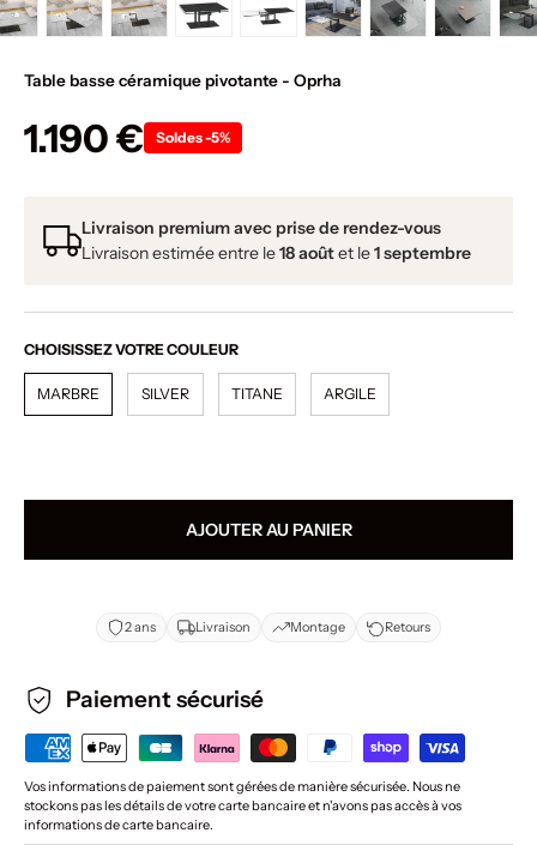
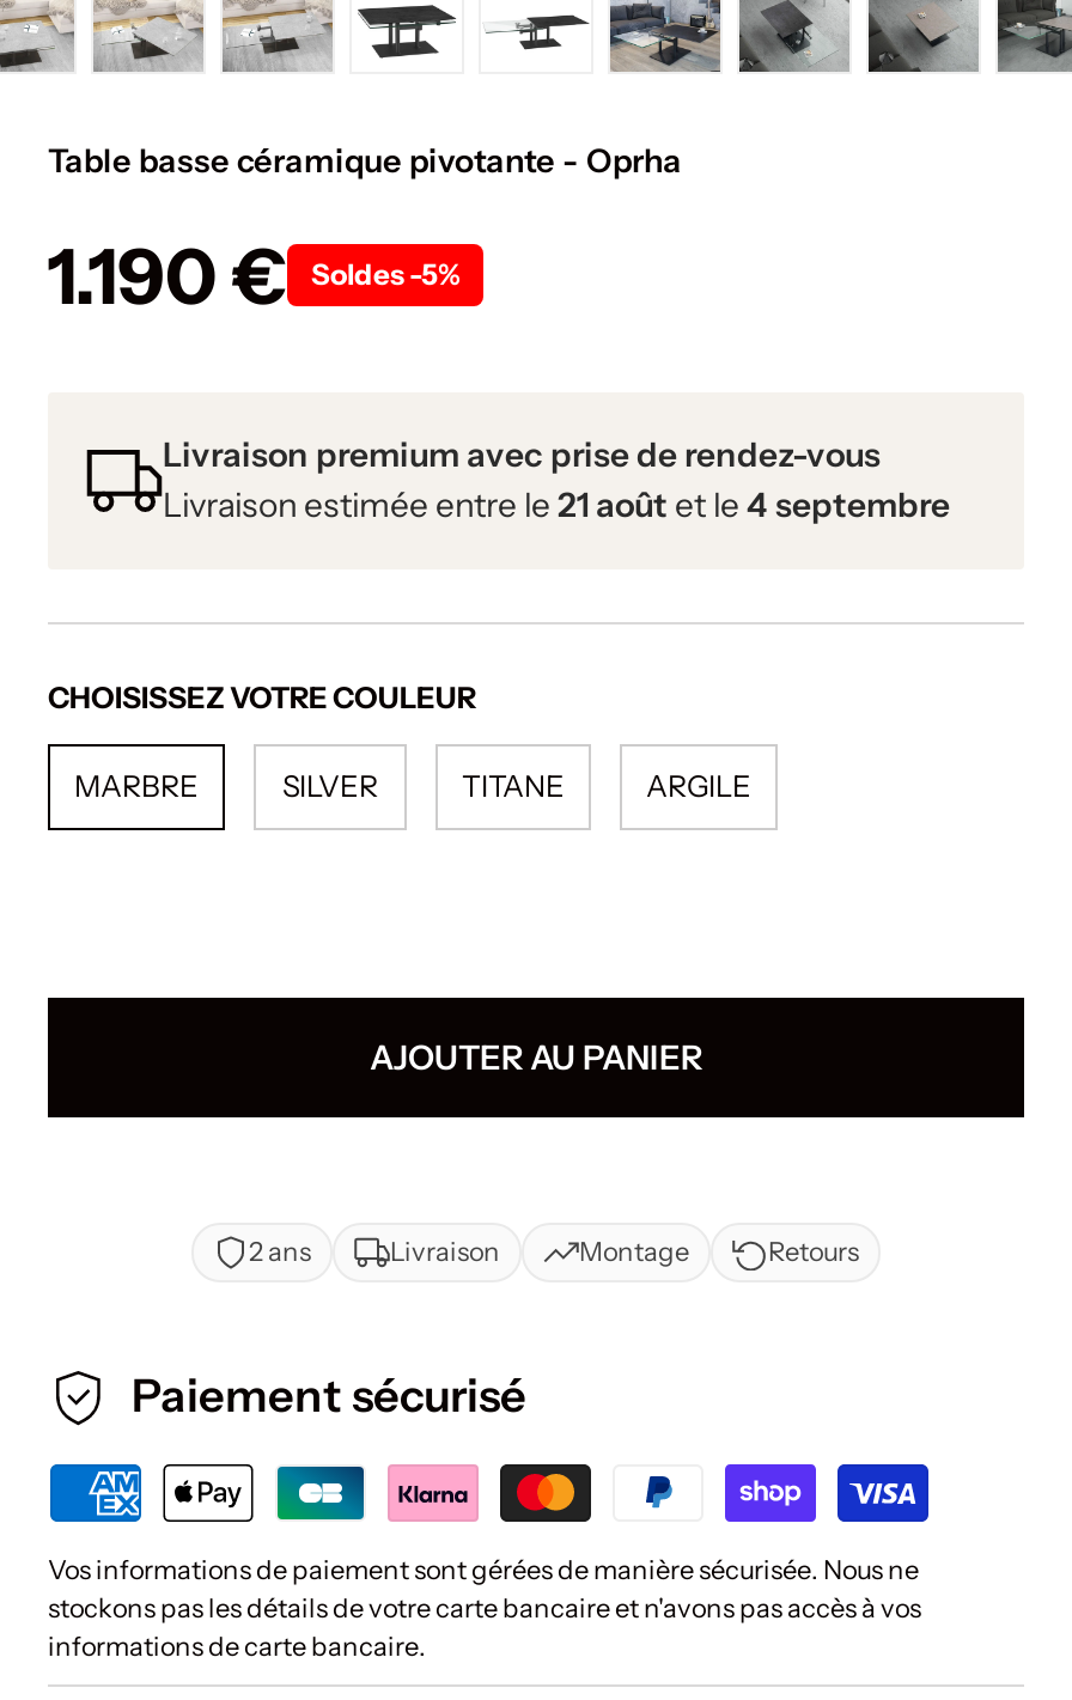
[82,242,471,263] Livraison estimée entre le 18 août et le 1 septembre -> [163,483,950,526] Livraison estimée entre le 21 août et le 4 septembre

